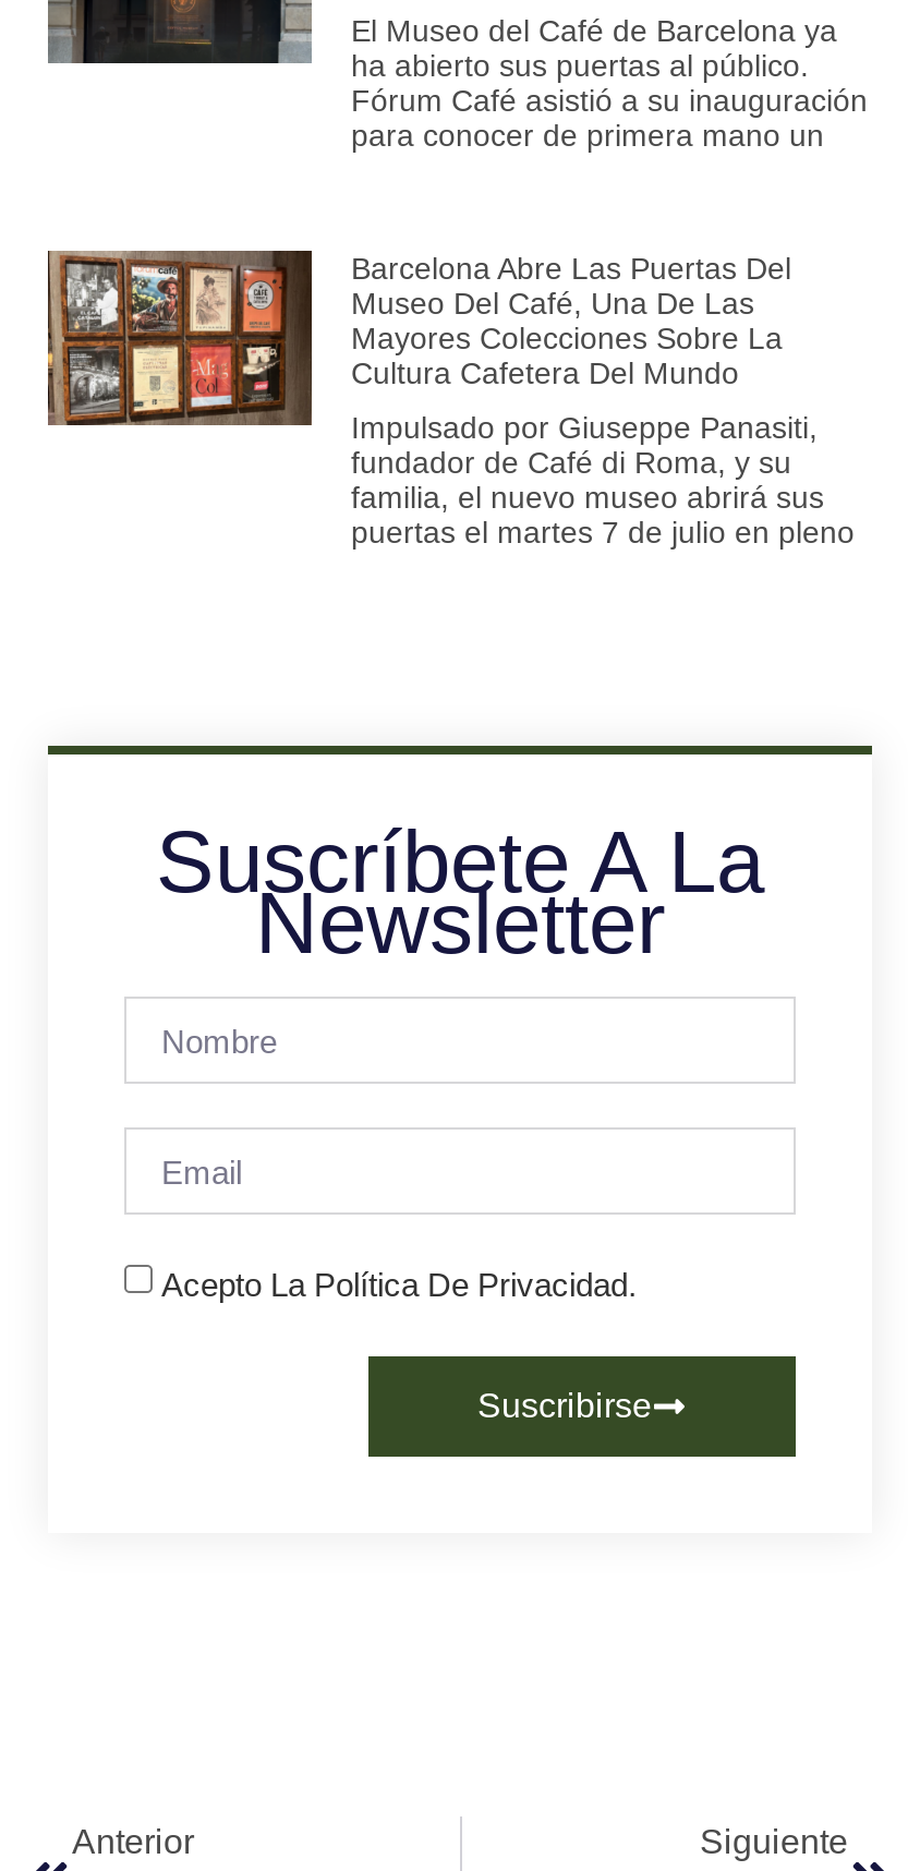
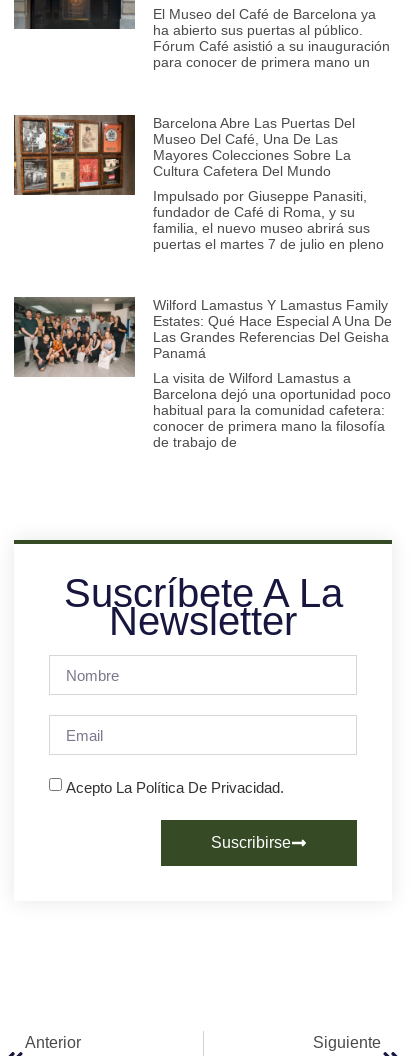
none -> [13,296,392,450] [image] | Wilford Lamastus Y Lamastus Family | Estates: Qué Hace Especial A Una De | Las Grandes Referencias Del Geisha | Panamá | La visita de Wilford Lamastus a | Barcelona dejó una oportunidad poco | habitual para la comunidad cafetera: | conocer de primera mano la filosofía | de trabajo de

